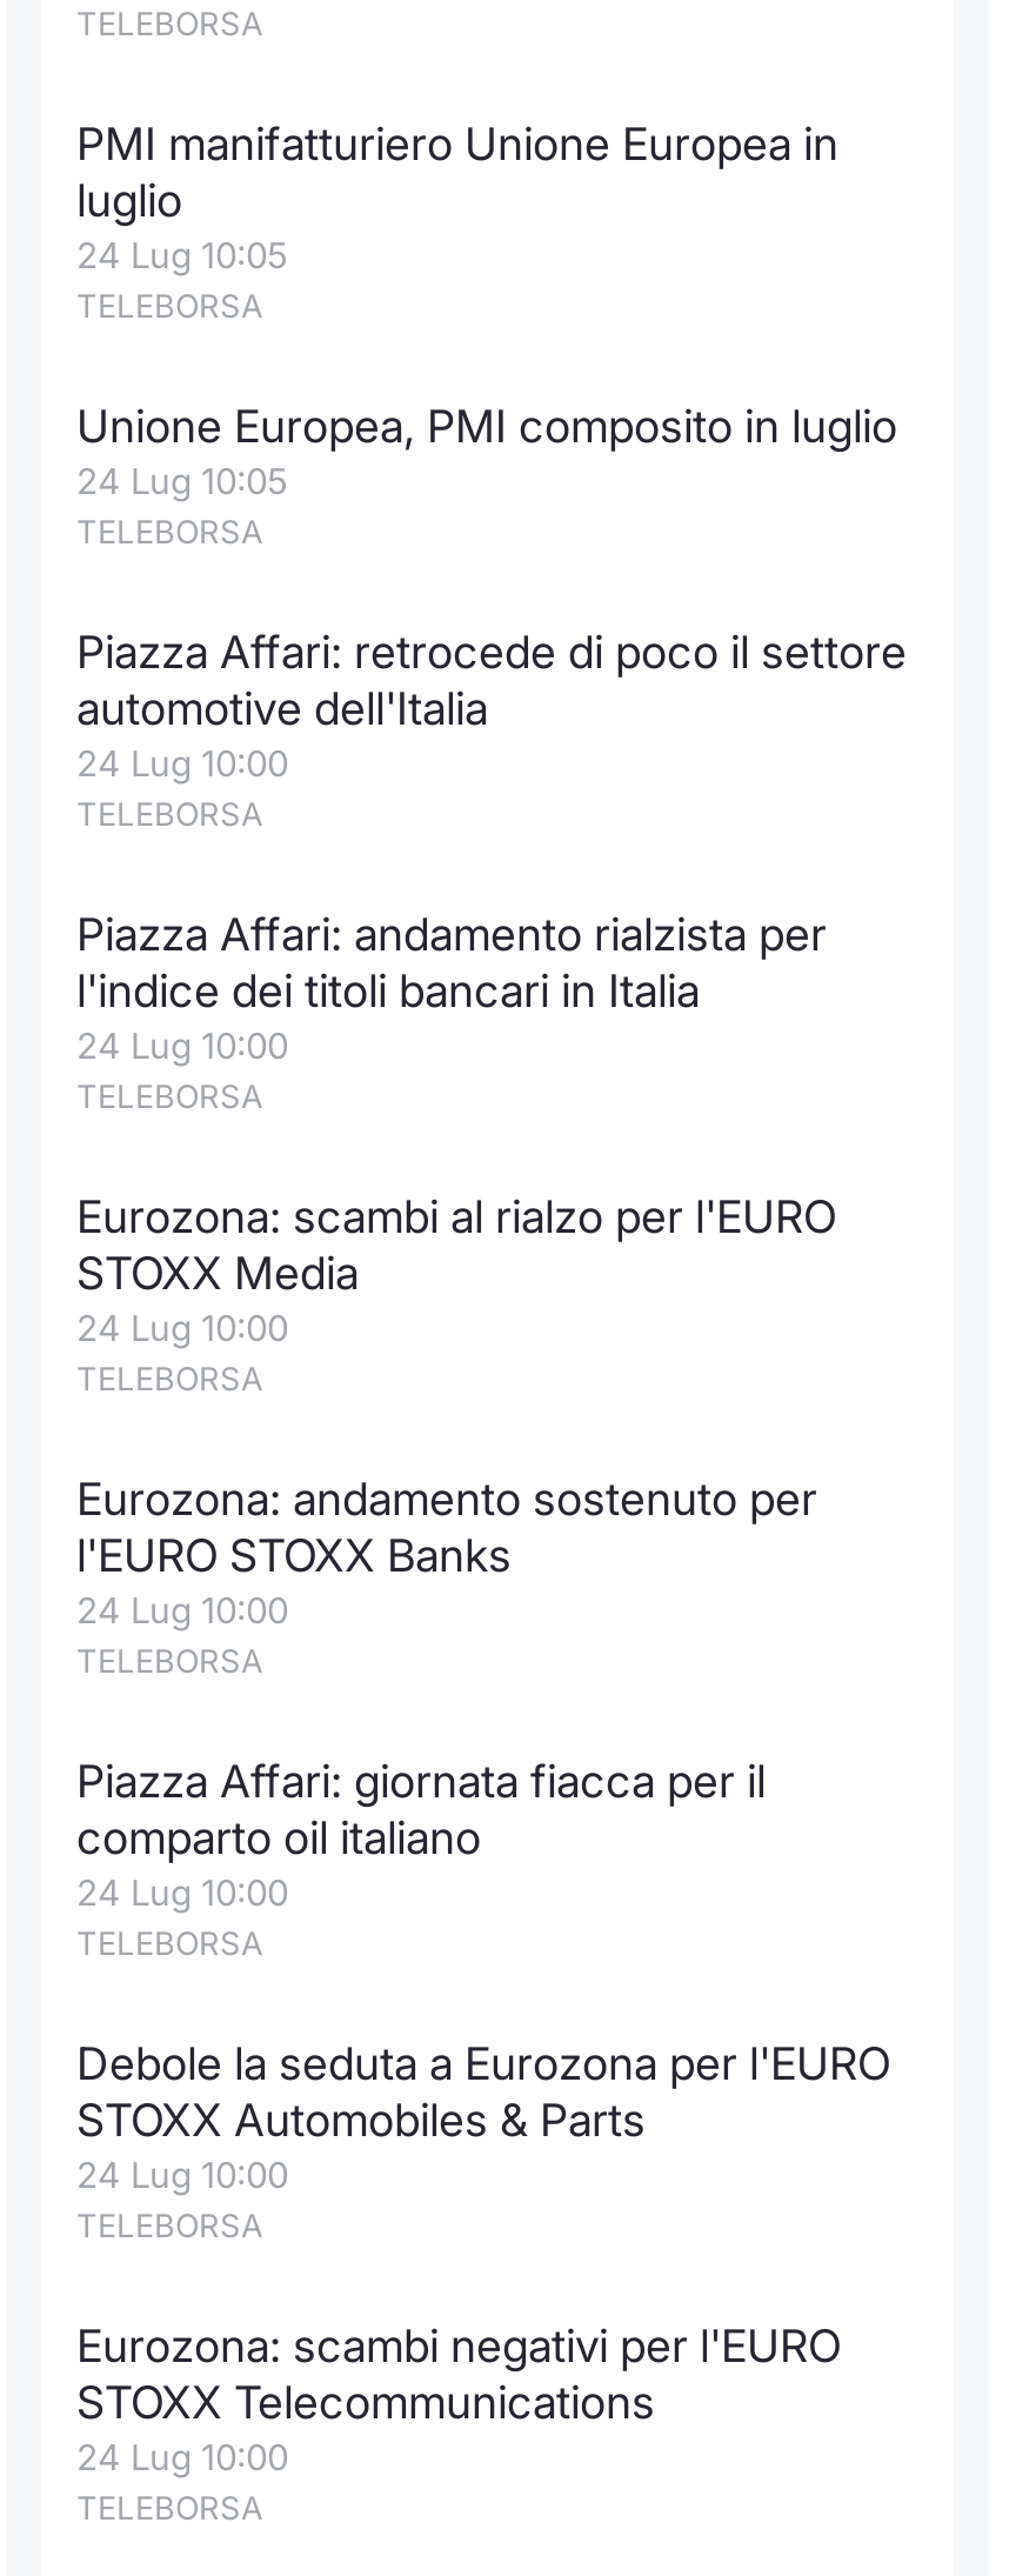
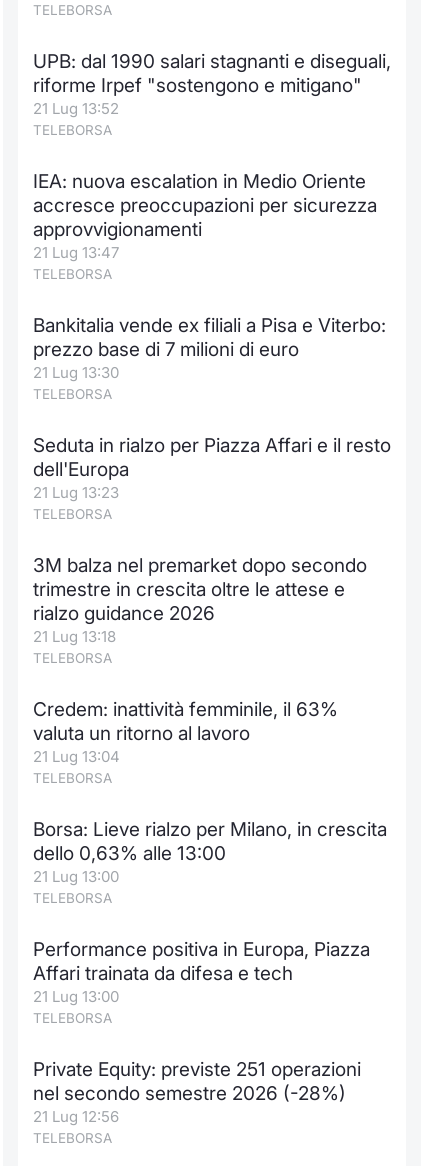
[76,118,838,278] PMI manifatturiero Unione Europea in | luglio | 24 Lug 10:05 -> [33,50,391,118] UPB: dal 1990 salari stagnanti e diseguali, | riforme Irpef "sostengono e mitigano" | 21 Lug 13:52
[76,400,897,503] Unione Europea, PMI composito in luglio | 24 Lug 10:05 -> [33,170,377,262] IEA: nuova escalation in Medio Oriente | accresce preoccupazioni per sicurezza | approvvigionamenti | 21 Lug 13:47
[76,626,907,786] Piazza Affari: retrocede di poco il settore | automotive dell'Italia | 24 Lug 10:00 -> [33,314,386,382] Bankitalia vende ex filiali a Pisa e Viterbo: | prezzo base di 7 milioni di euro | 21 Lug 13:30
[76,908,827,1068] Piazza Affari: andamento rialzista per | l'indice dei titoli bancari in Italia | 24 Lug 10:00 -> [33,434,391,502] Seduta in rialzo per Piazza Affari e il resto | dell'Europa | 21 Lug 13:23
[76,1190,836,1350] Eurozona: scambi al rialzo per l'EURO | STOXX Media | 24 Lug 10:00 -> [33,554,367,646] 3M balza nel premarket dopo secondo | trimestre in crescita oltre le attese e | rialzo guidance 2026 | 21 Lug 13:18
[76,1473,817,1633] Eurozona: andamento sostenuto per | l'EURO STOXX Banks | 24 Lug 10:00 -> [33,698,338,766] Credem: inattività femminile, il 63% | valuta un ritorno al lavoro | 21 Lug 13:04
[76,1755,766,1915] Piazza Affari: giornata fiacca per il | comparto oil italiano | 24 Lug 10:00 -> [33,818,387,886] Borsa: Lieve rialzo per Milano, in crescita | dello 0,63% alle 13:00 | 21 Lug 13:00
[76,2037,890,2197] Debole la seduta a Eurozona per l'EURO | STOXX Automobiles & Parts | 24 Lug 10:00 -> [33,938,370,1006] Performance positiva in Europa, Piazza | Affari trainata da difesa e tech | 21 Lug 13:00
[76,2320,841,2480] Eurozona: scambi negativi per l'EURO | STOXX Telecommunications | 24 Lug 10:00 -> [33,1058,361,1126] Private Equity: previste 251 operazioni | nel secondo semestre 2026 (-28%) | 21 Lug 12:56

